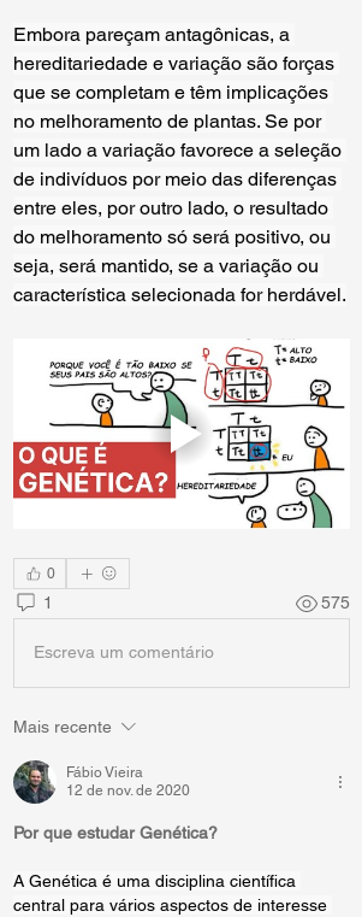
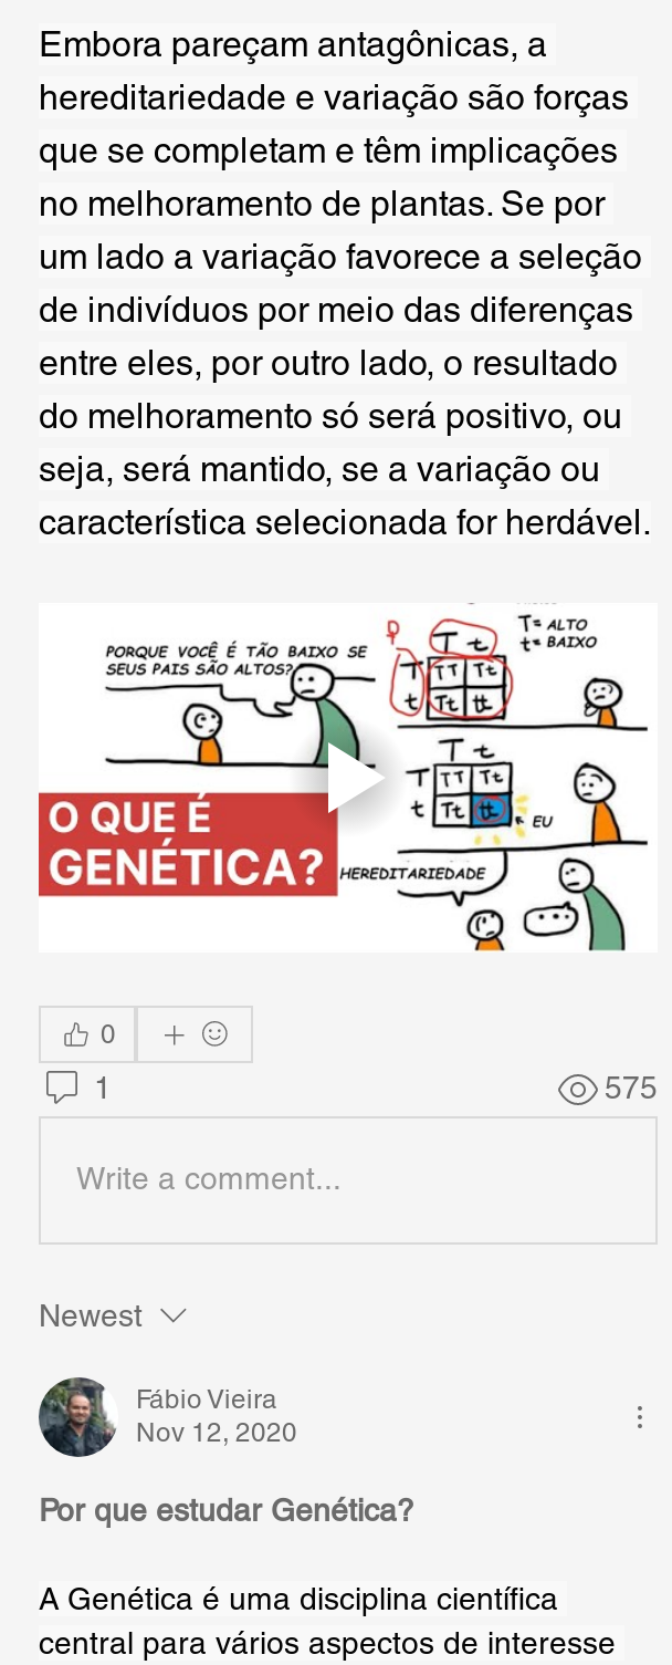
[34,642,214,662] Escreva um comentário -> [76,1161,342,1196] Write a comment...
[13,716,112,736] Mais recente -> [39,1297,143,1332] Newest
[66,781,190,798] 12 de nov. de 2020 -> [136,1416,297,1447] Nov 12, 2020

